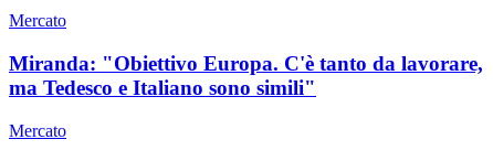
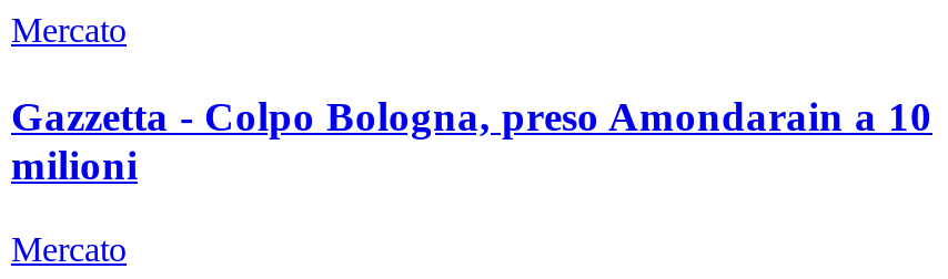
[9,52,483,99] Miranda: "Obiettivo Europa. C'è tanto da lavorare, | ma Tedesco e Italiano sono simili" -> [11,92,932,188] Gazzetta - Colpo Bologna, preso Amondarain a 10 | milioni

